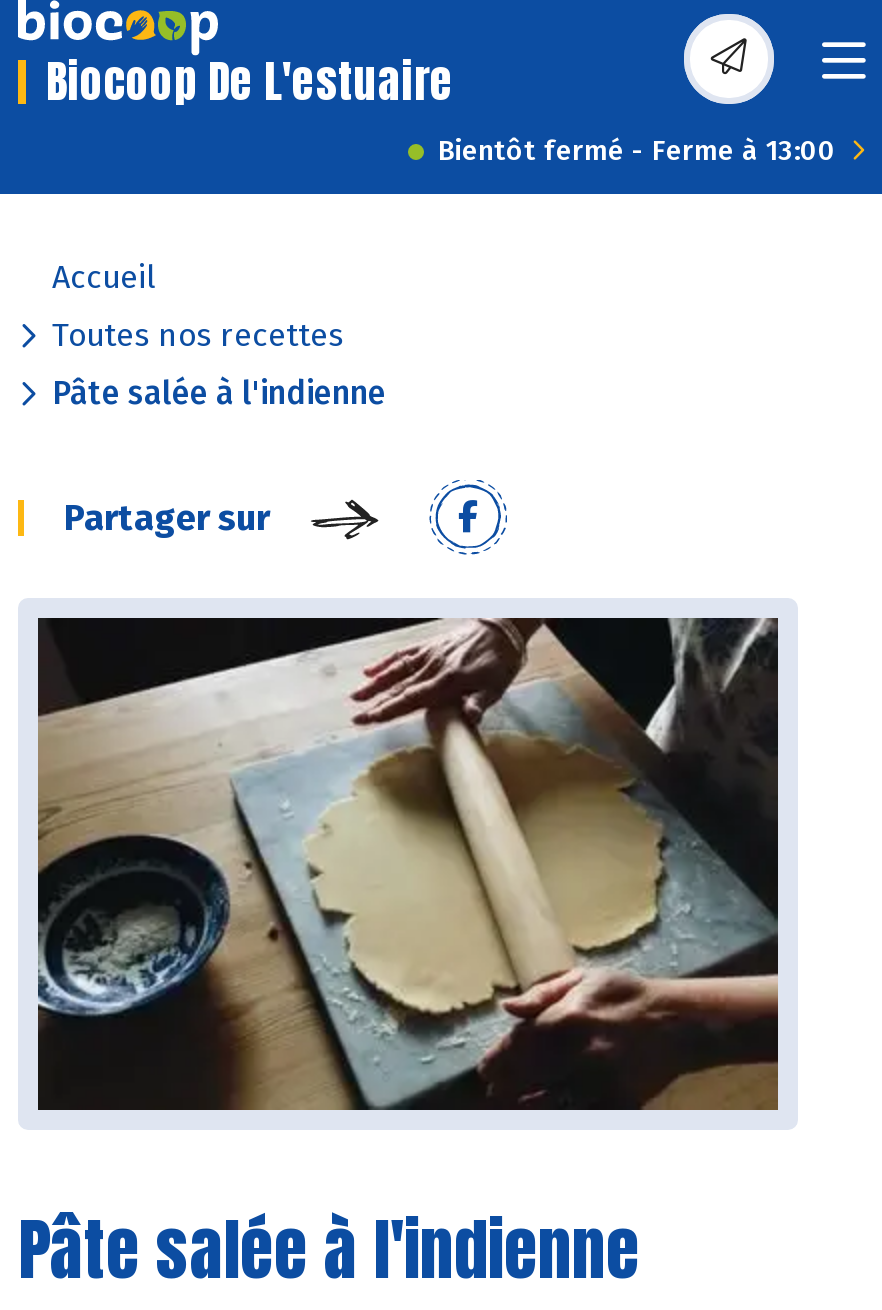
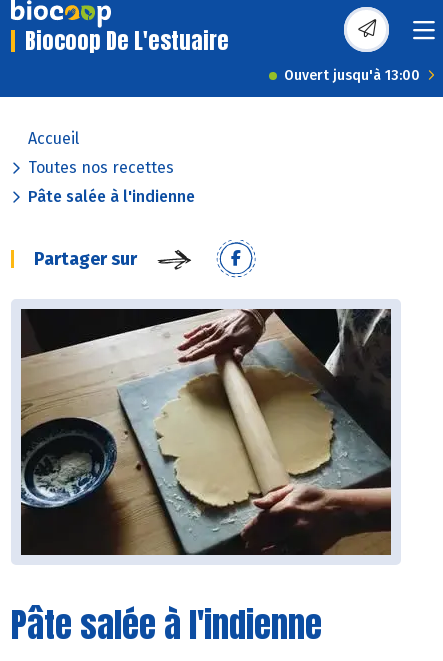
[438,134,836,168] Bientôt fermé - Ferme à 13:00 -> [284,67,420,84] Ouvert jusqu'à 13:00

